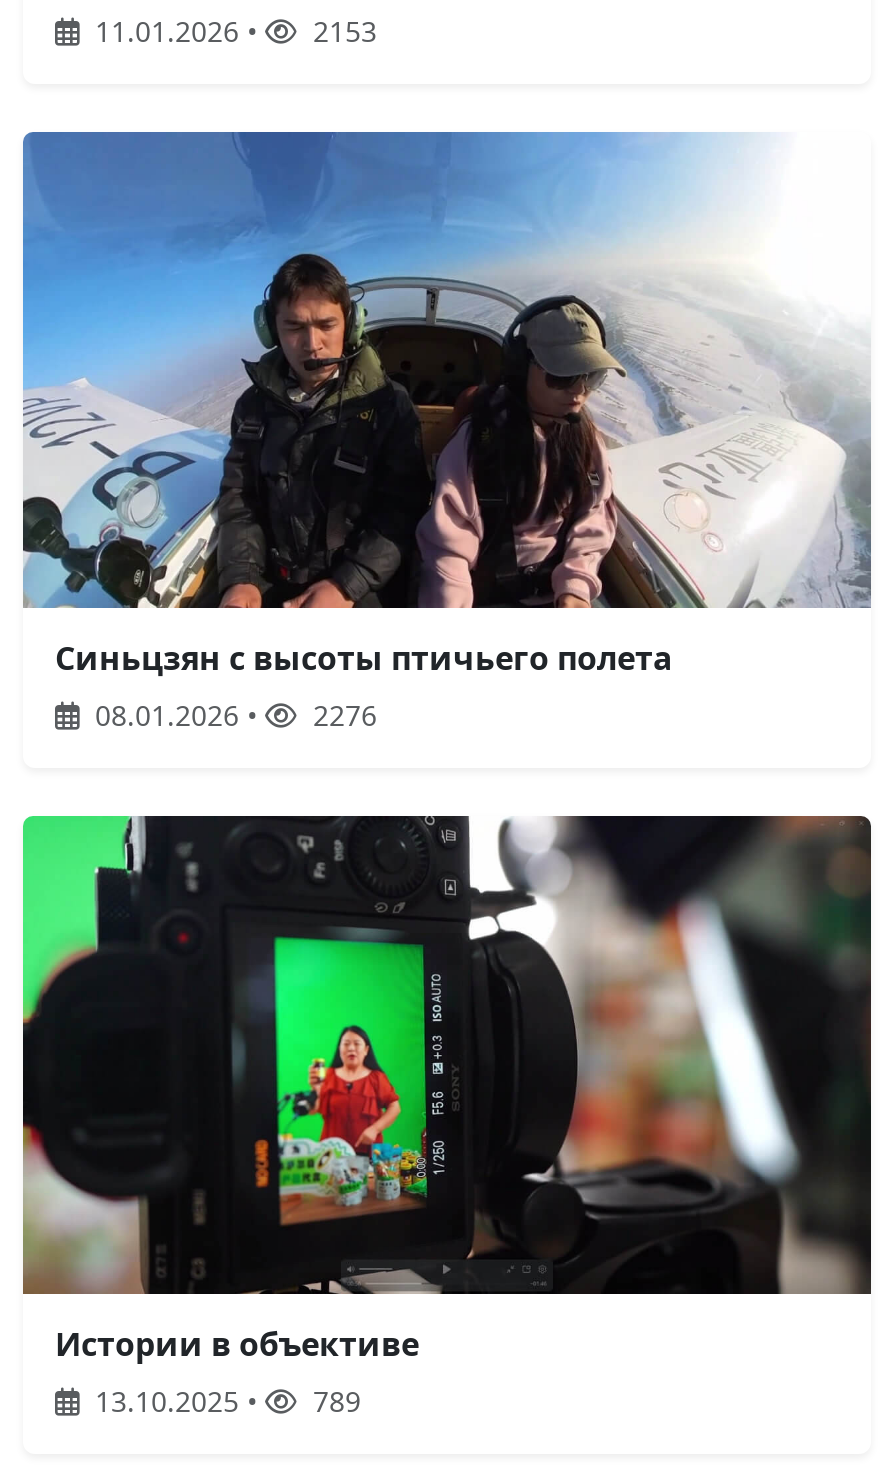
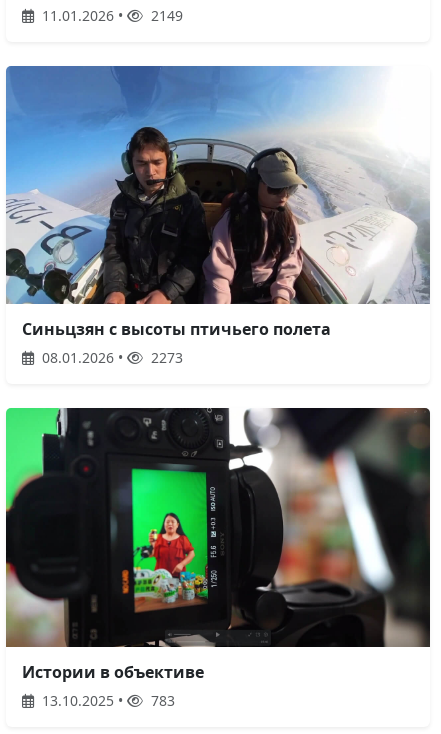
[87,11,377,49] 11.01.2026 • 2153 -> [38,6,183,25] 11.01.2026 • 2149
[87,696,377,734] 08.01.2026 • 2276 -> [38,348,183,367] 08.01.2026 • 2273
[87,1381,361,1419] 13.10.2025 • 789 -> [38,691,175,710] 13.10.2025 • 783

